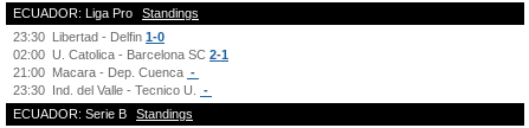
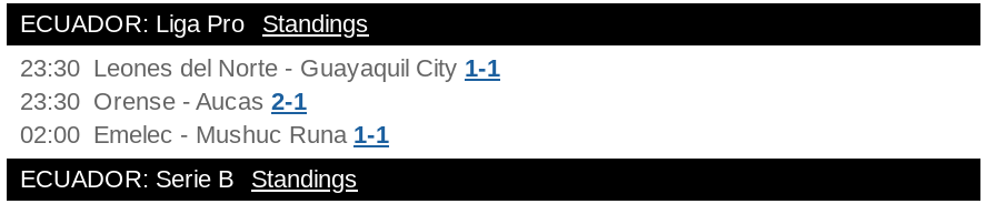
[13,30,228,97] 23:30 Libertad - Delfin 1-0 | 02:00 U. Catolica - Barcelona SC 2-1 | 21:00 Macara - Dep. Cuenca - | 23:30 Ind. del Valle - Tecnico U. - -> [20,54,500,147] 23:30 Leones del Norte - Guayaquil City 1-1 | 23:30 Orense - Aucas 2-1 | 02:00 Emelec - Mushuc Runa 1-1

